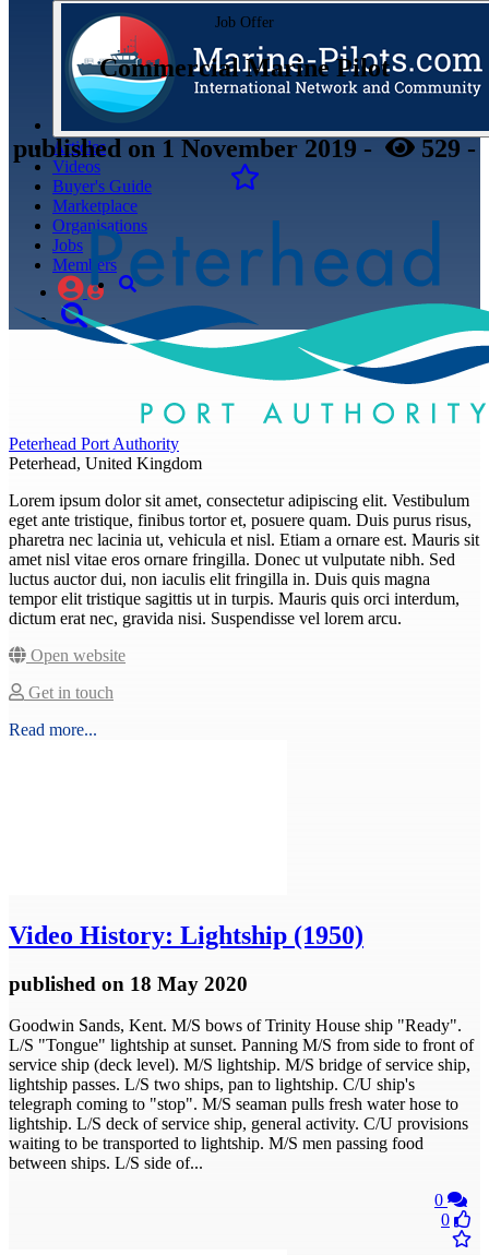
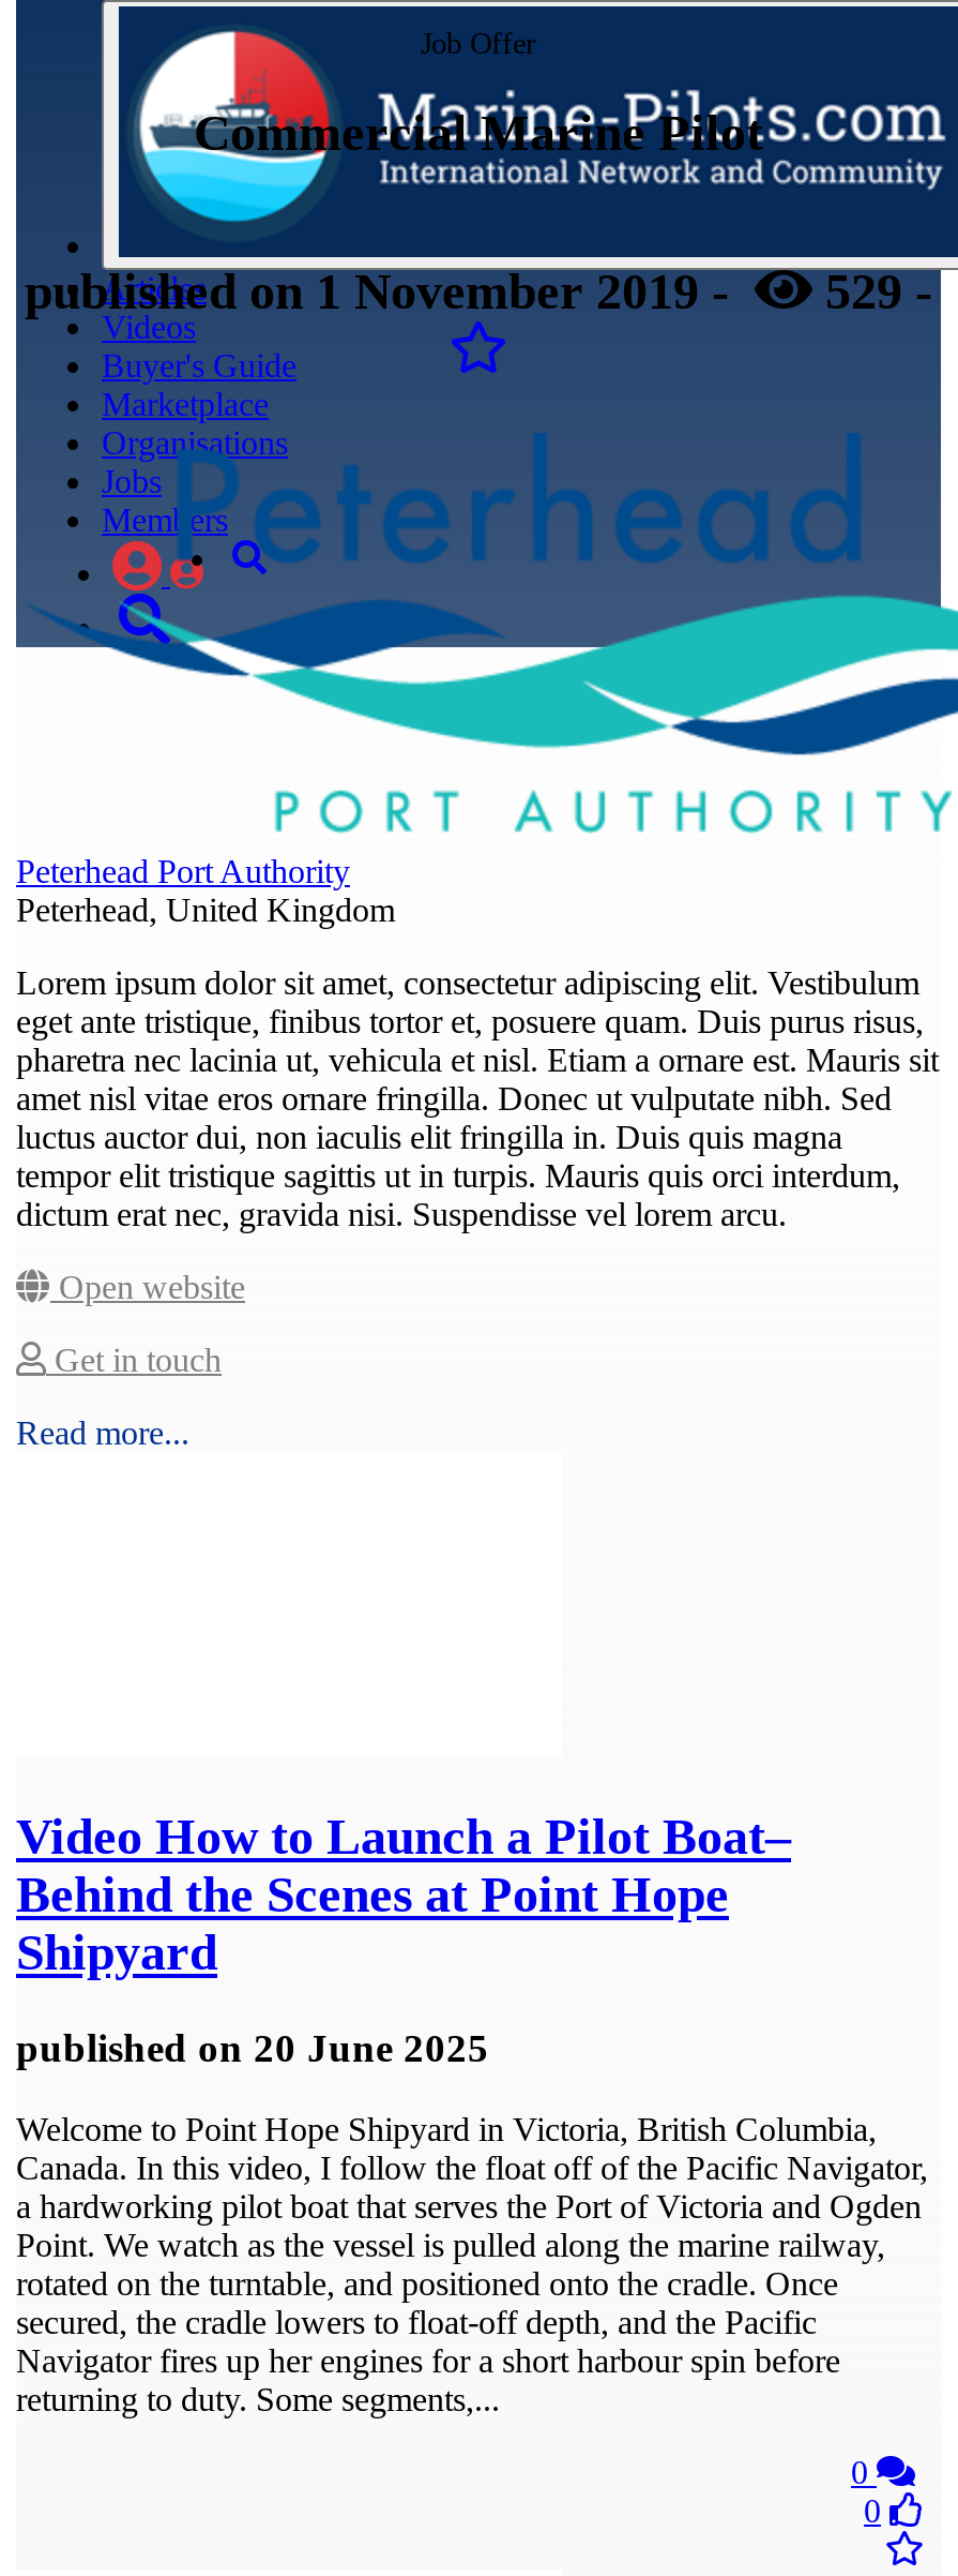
[9,921,363,949] Video History: Lightship (1950) -> [16,1808,791,1980] Video How to Launch a Pilot Boat– | Behind the Scenes at Point Hope | Shipyard
[9,972,248,995] published on 18 May 2020 -> [16,2025,489,2070] published on 20 June 2025
[9,1016,474,1172] Goodwin Sands, Kent. M/S bows of Trinity House ship "Ready". | L/S "Tongue" lightship at sunset. Panning M/S from side to front of | service ship (deck level). M/S lightship. M/S bridge of service ship, | lightship passes. L/S two ships, pan to lightship. C/U ship's | telegraph coming to "stop". M/S seaman pulls fresh water hose to | lightship. L/S deck of service ship, general activity. C/U provisions | waiting to be transported to lightship. M/S men passing food | between ships. L/S side of... -> [16,2112,928,2418] Welcome to Point Hope Shipyard in Victoria, British Columbia, | Canada. In this video, I follow the float off of the Pacific Navigator, | a hardworking pilot boat that serves the Port of Victoria and Ogden | Point. We watch as the vessel is pulled along the marine railway, | rotated on the turntable, and positioned onto the cradle. Once | secured, the cradle lowers to float-off depth, and the Pacific | Navigator fires up her engines for a short harbour spin before | returning to duty. Some segments,...

